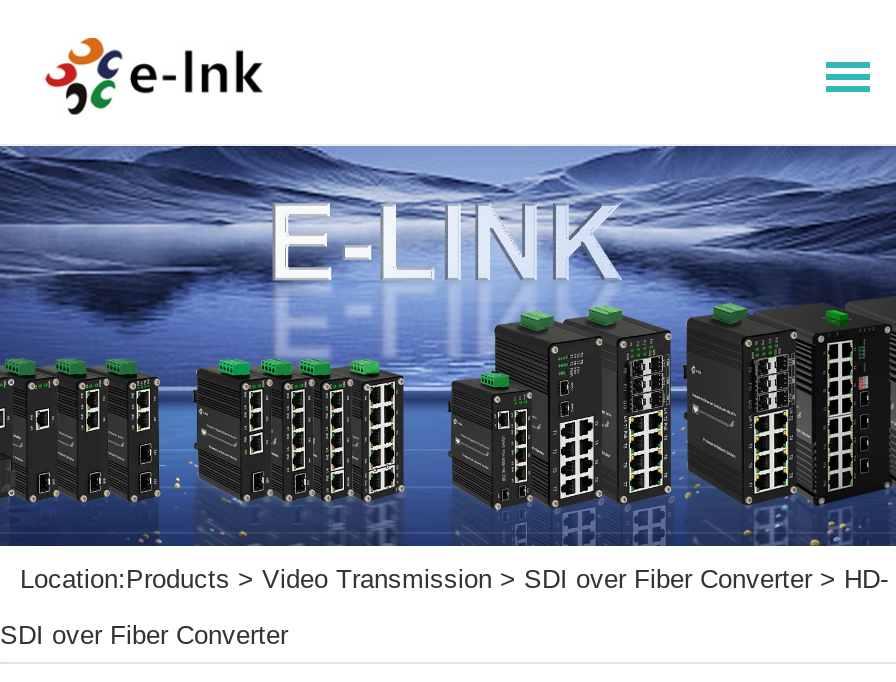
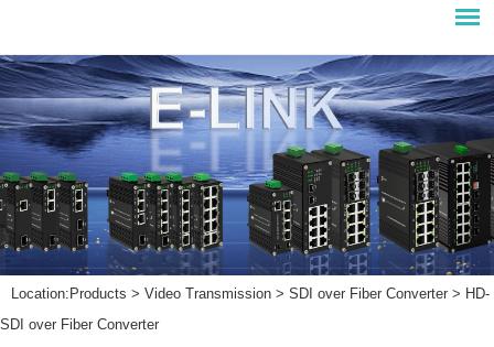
[44,36,264,116] [image] -> none

